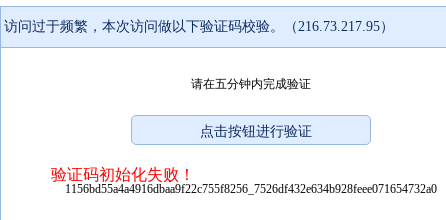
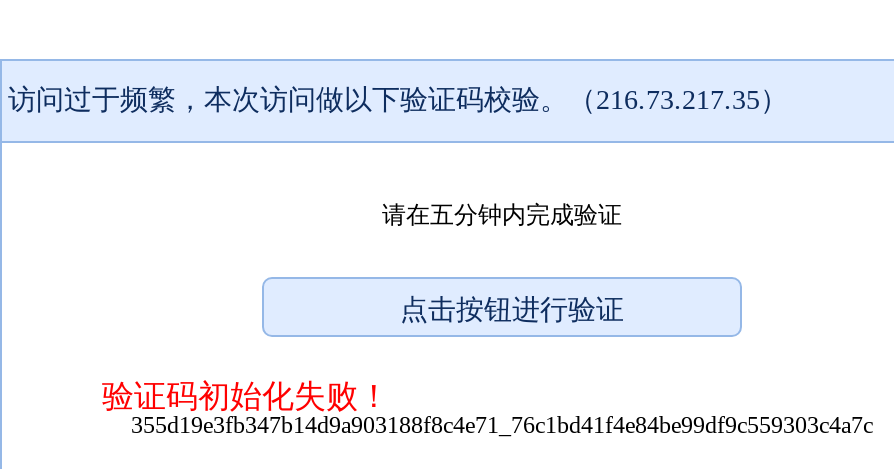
[4,19,394,34] 访问过于频繁，本次访问做以下验证码校验。（216.73.217.95） -> [8,85,788,115] 访问过于频繁，本次访问做以下验证码校验。（216.73.217.35）
[65,182,437,196] 1156bd55a4a4916dbaa9f22c755f8256_7526df432e634b928feee071654732a0 -> [131,411,873,439] 355d19e3fb347b14d9a903188f8c4e71_76c1bd41f4e84be99df9c559303c4a7c

